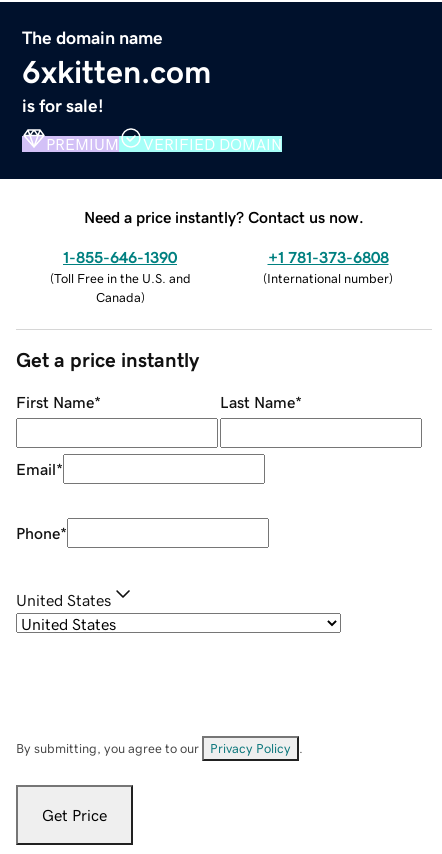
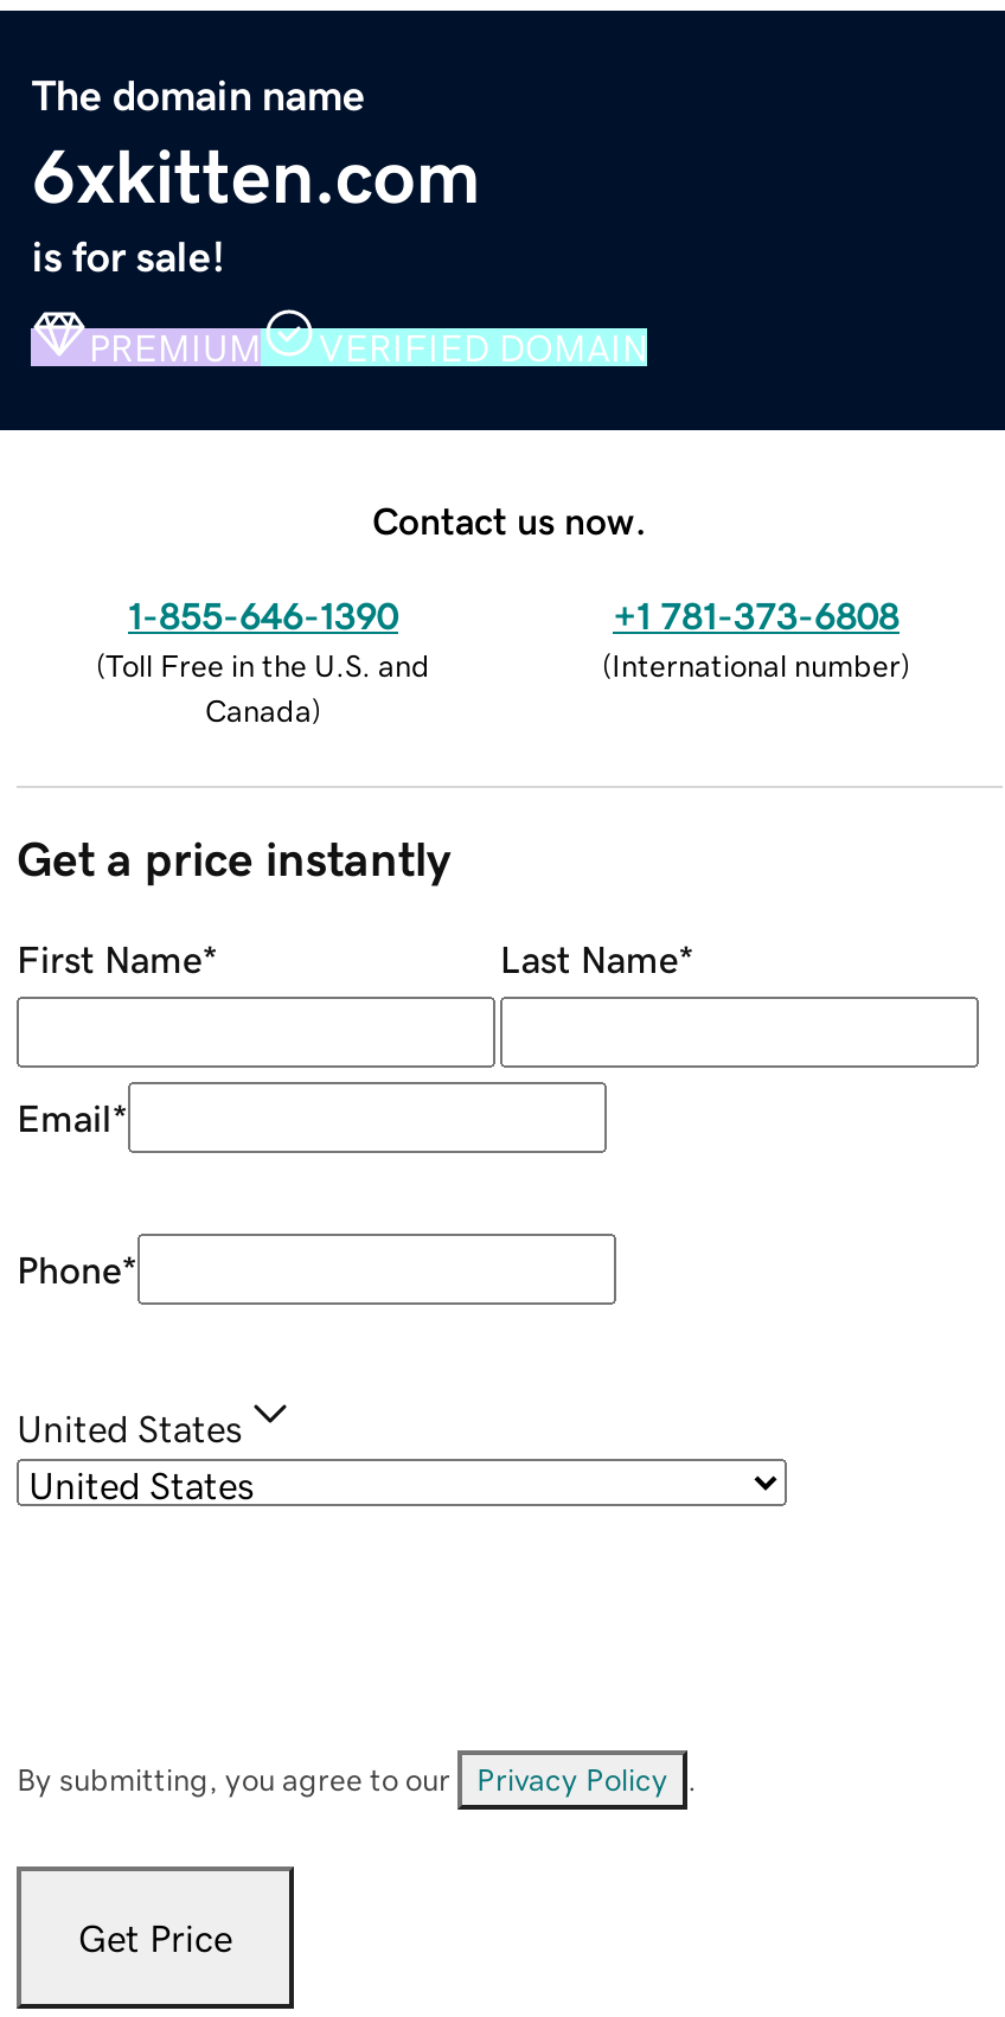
[84,209,364,225] Need a price instantly? Contact us now. -> [372,500,647,538] Contact us now.

